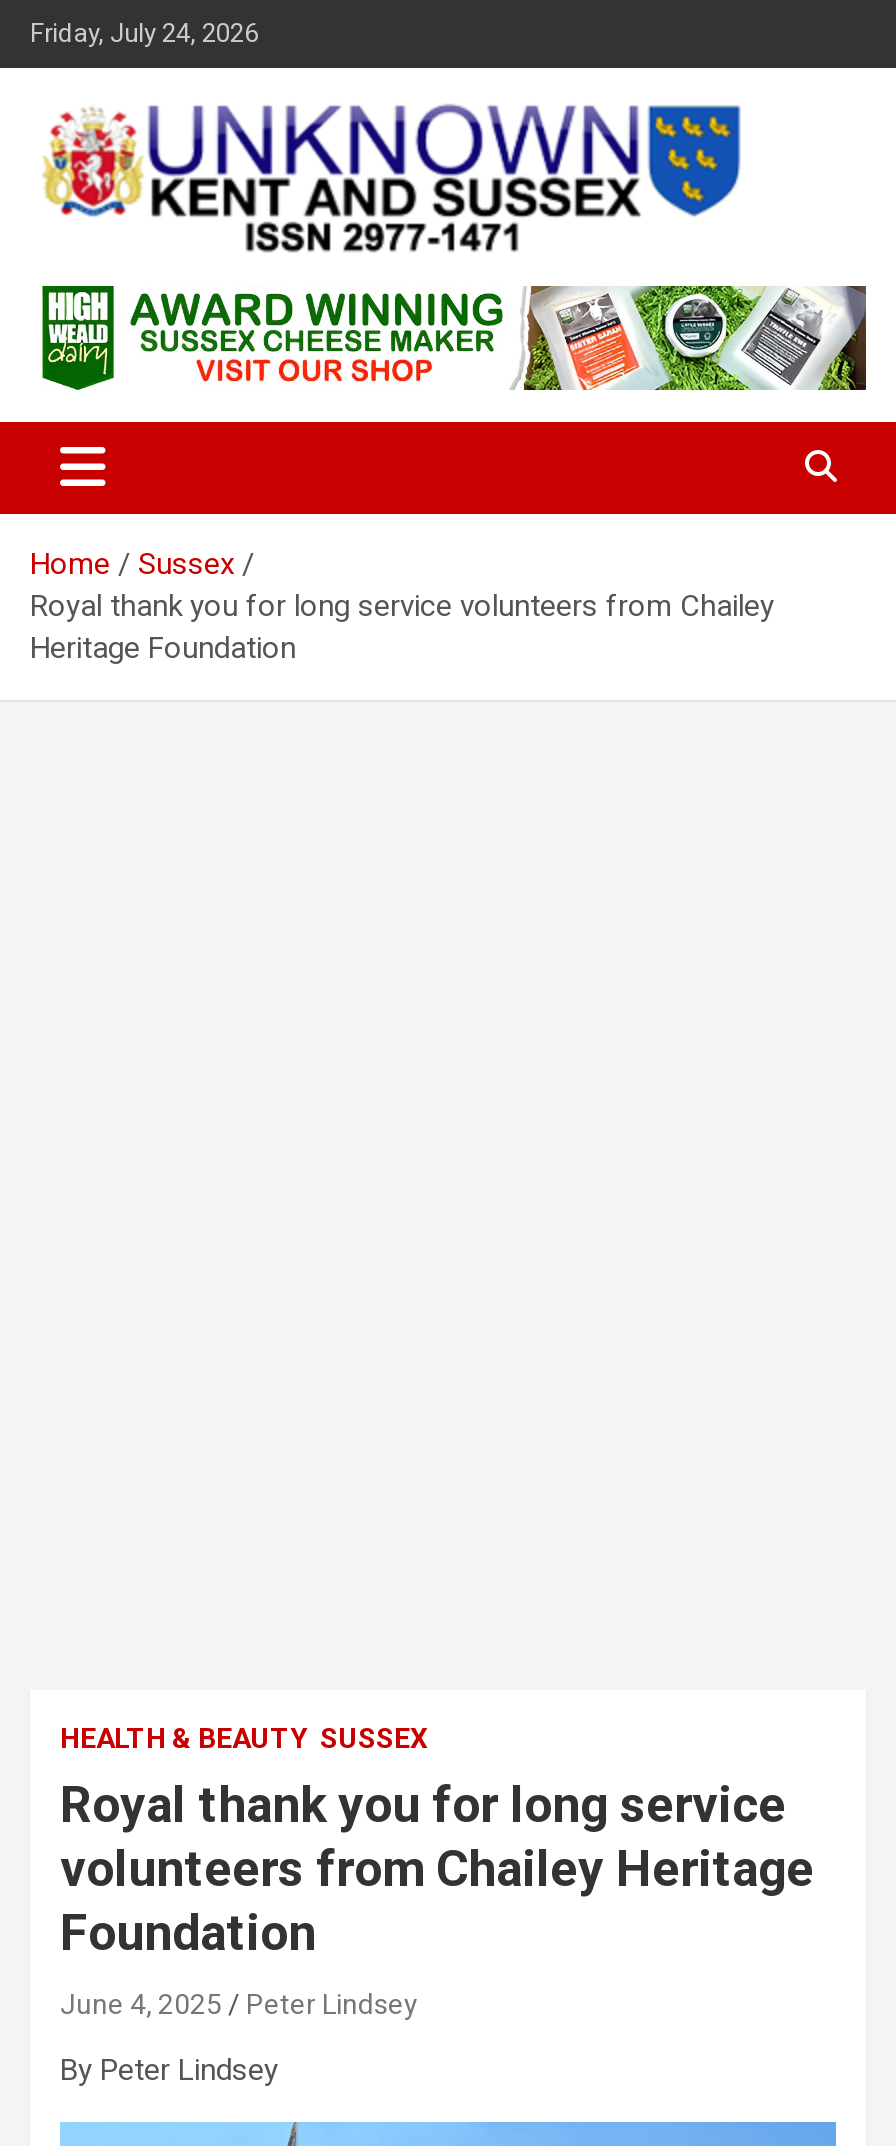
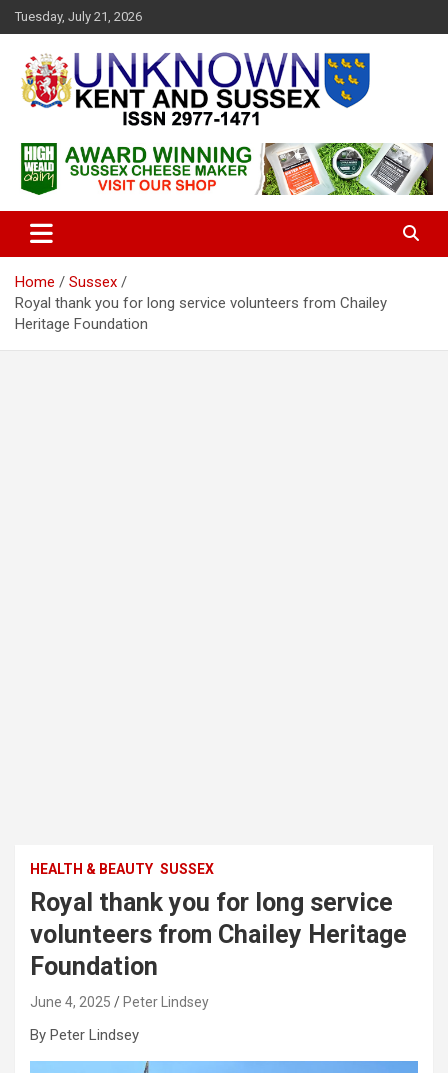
[30,18,258,48] Friday, July 24, 2026 -> [15,9,142,24] Tuesday, July 21, 2026

